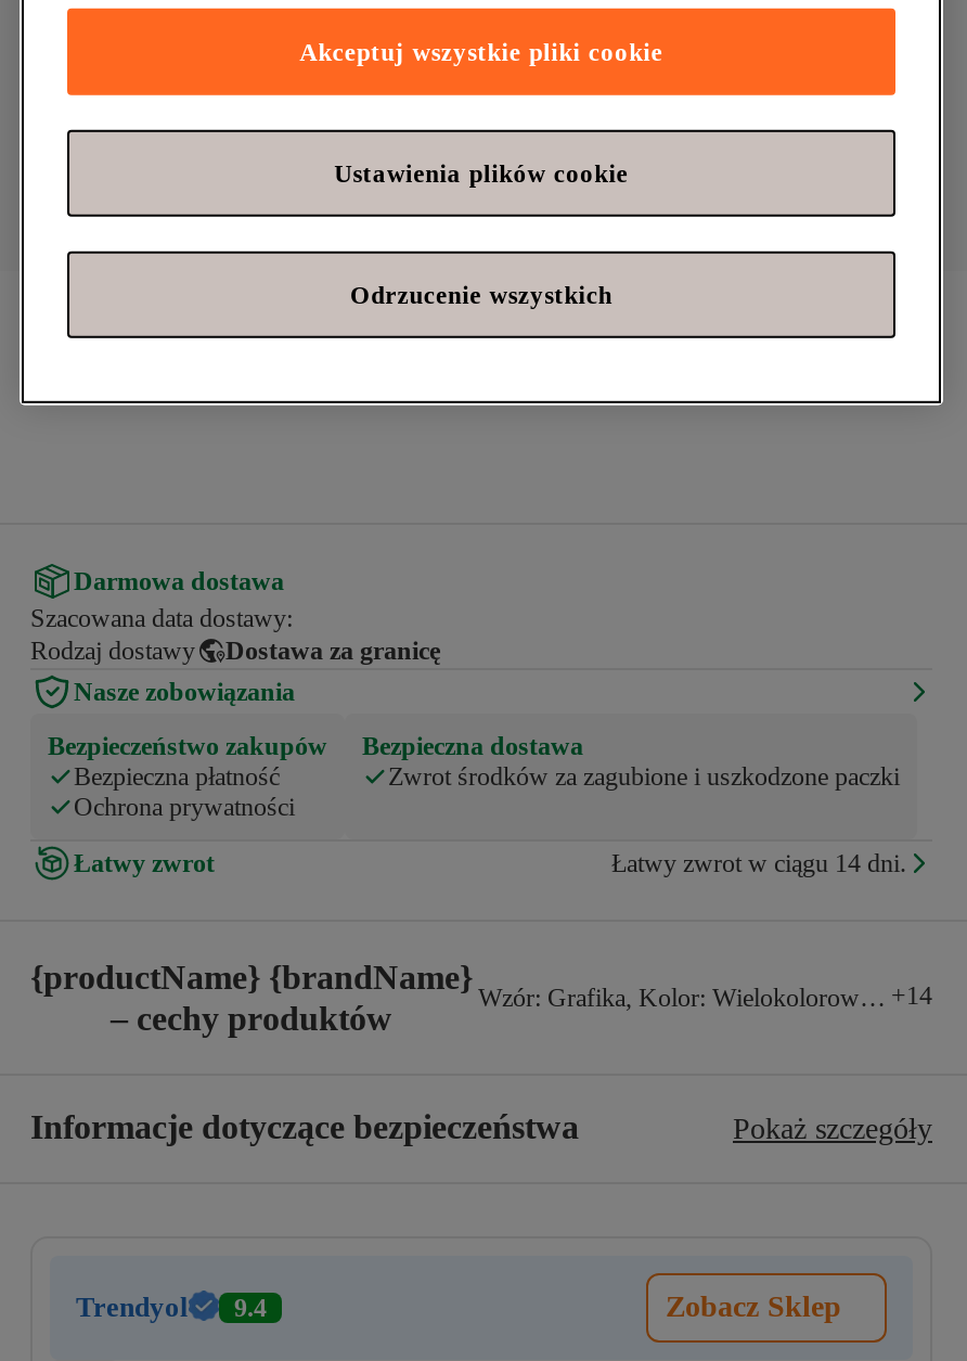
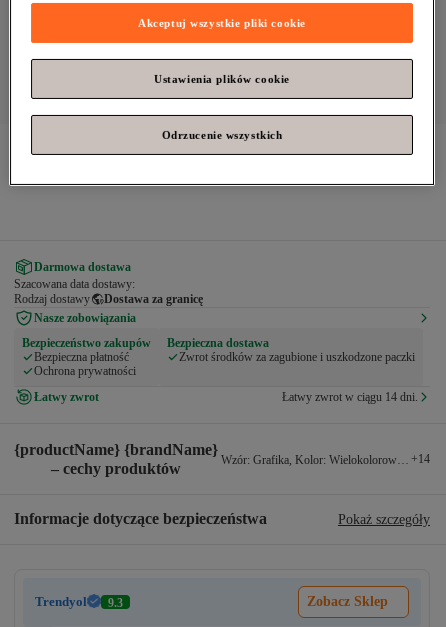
[76,1290,267,1323] Trendyol 9.4 -> [35,594,123,609] Trendyol 9.3

